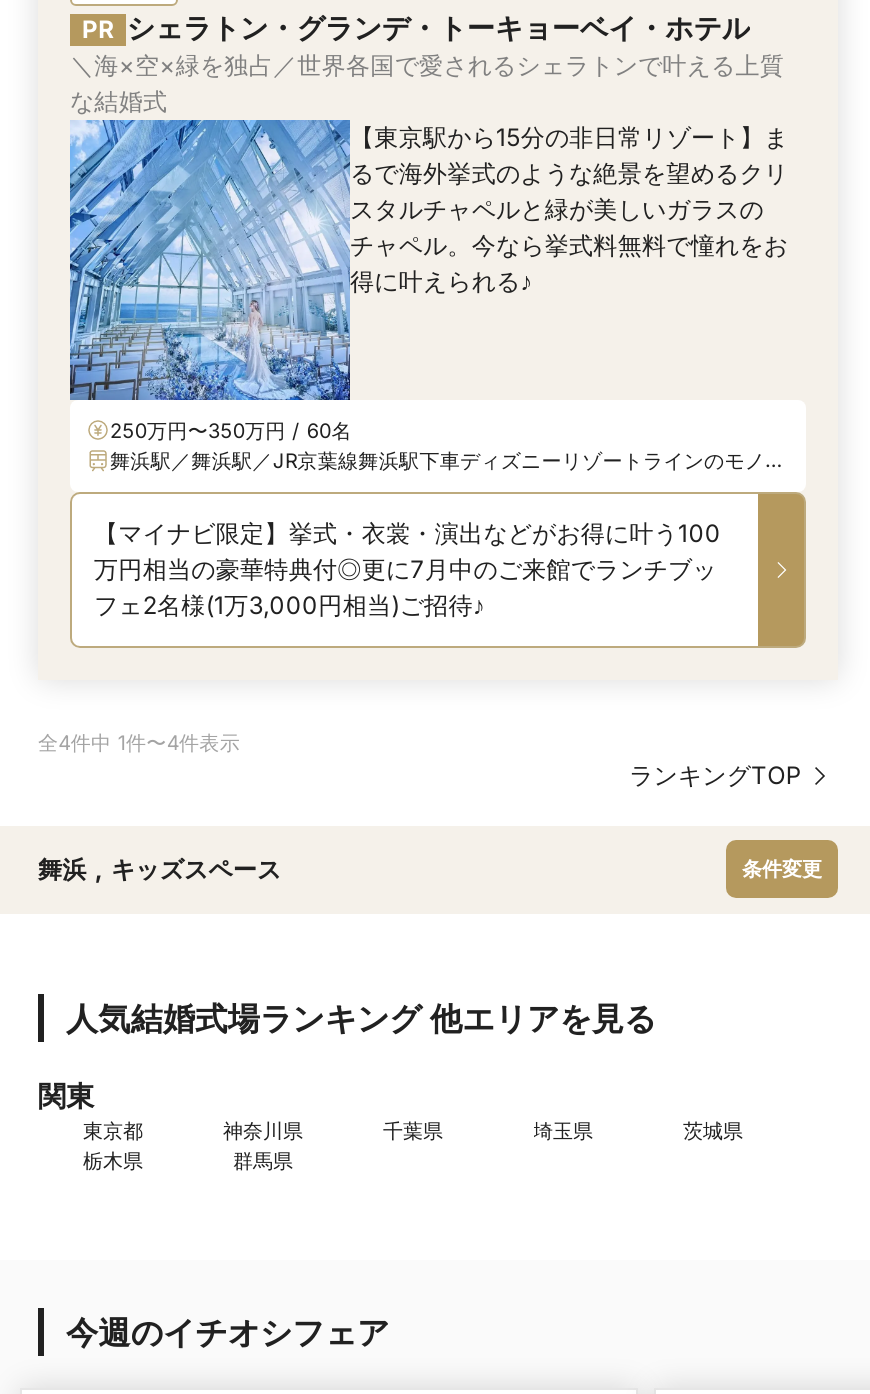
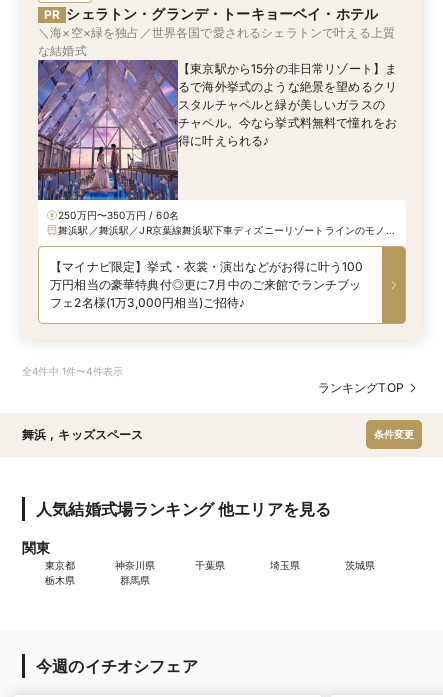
[68,118,352,402] [image] -> [37,59,179,201] [image]

